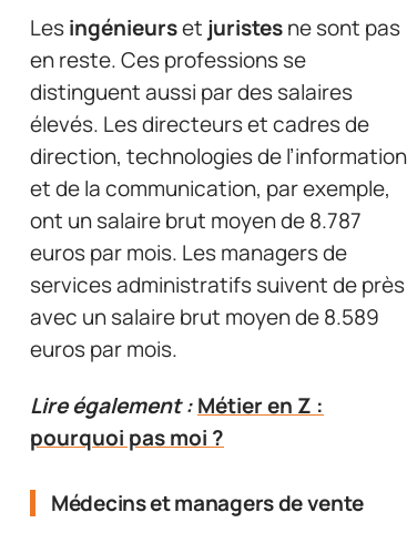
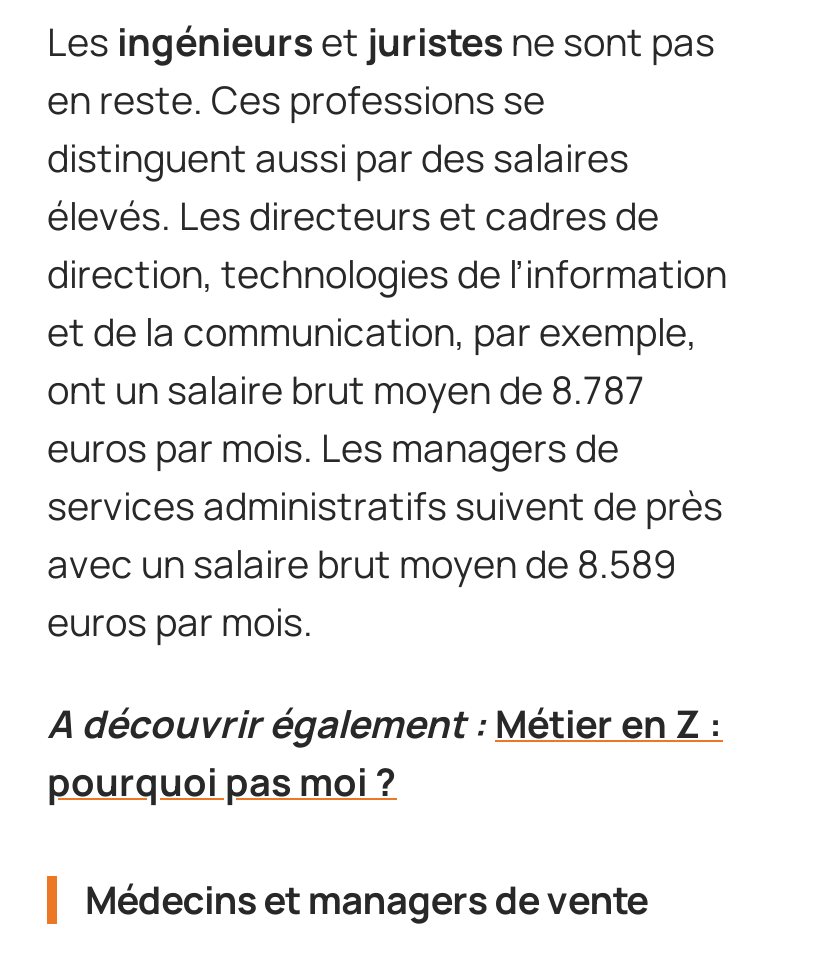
[30,391,324,420] Lire également : Métier en Z : -> [47,698,723,750] A découvrir également : Métier en Z :

